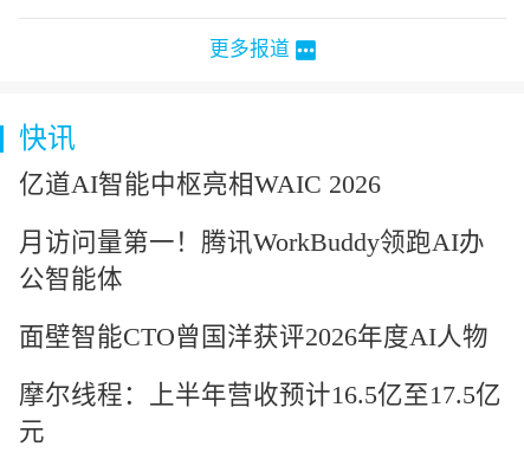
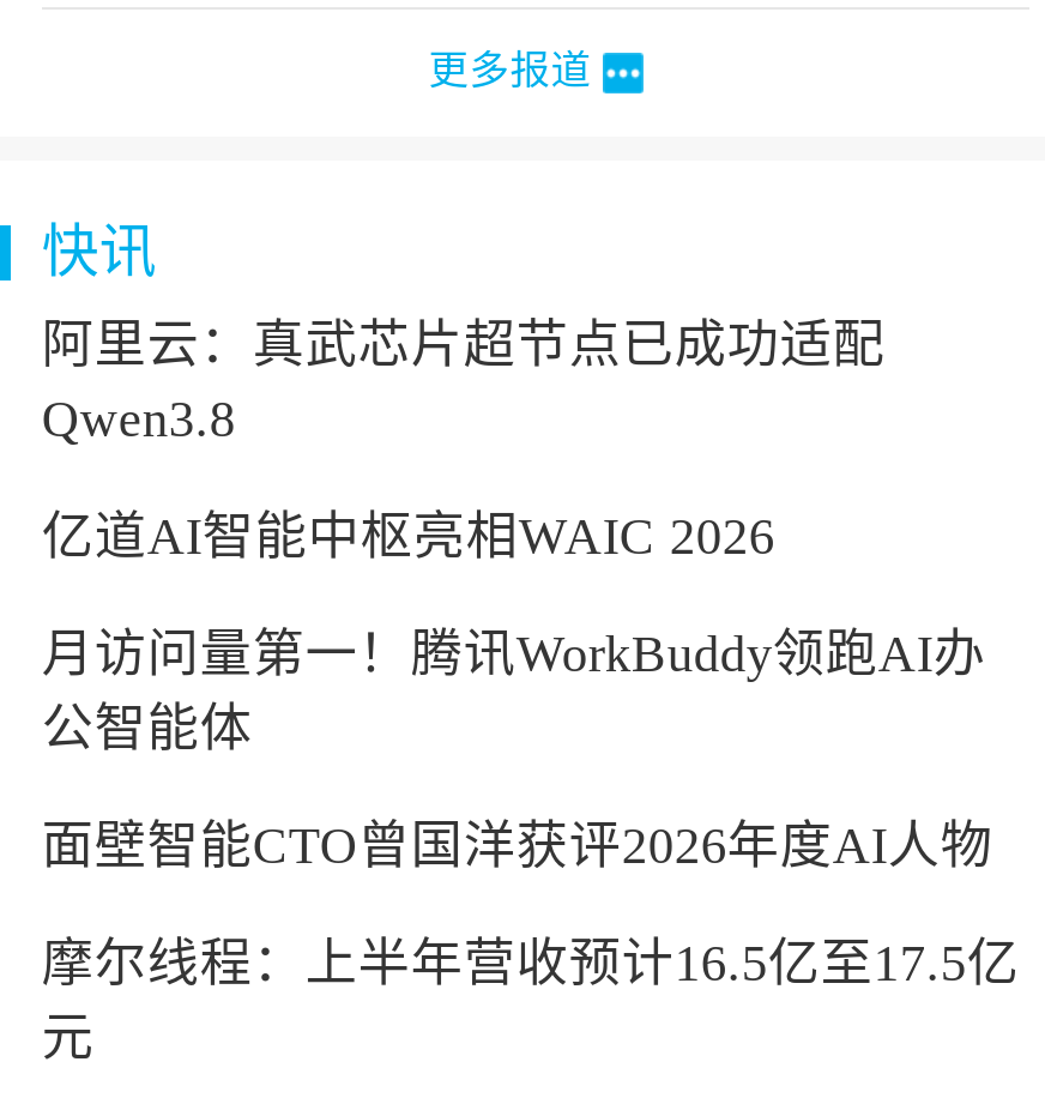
none -> [42,316,885,448] 阿里云：真武芯片超节点已成功适配 | Qwen3.8

